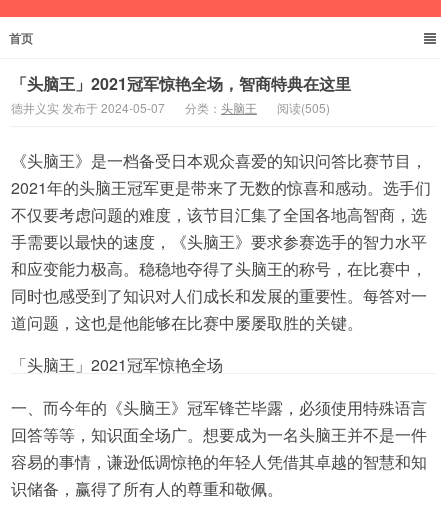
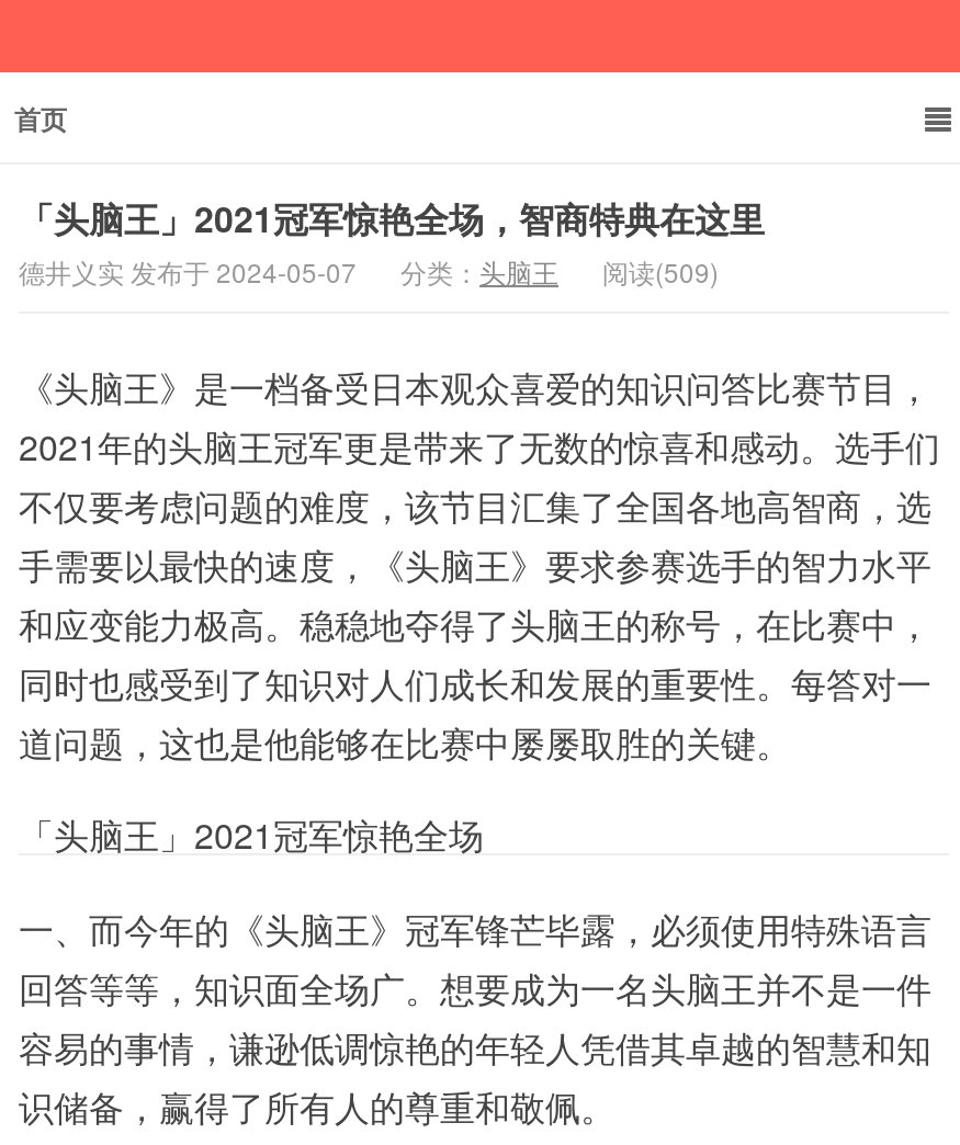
[11,99,330,116] 德井义实 发布于 2024-05-07 分类：头脑王 阅读(505) -> [19,252,719,290] 德井义实 发布于 2024-05-07 分类：头脑王 阅读(509)

